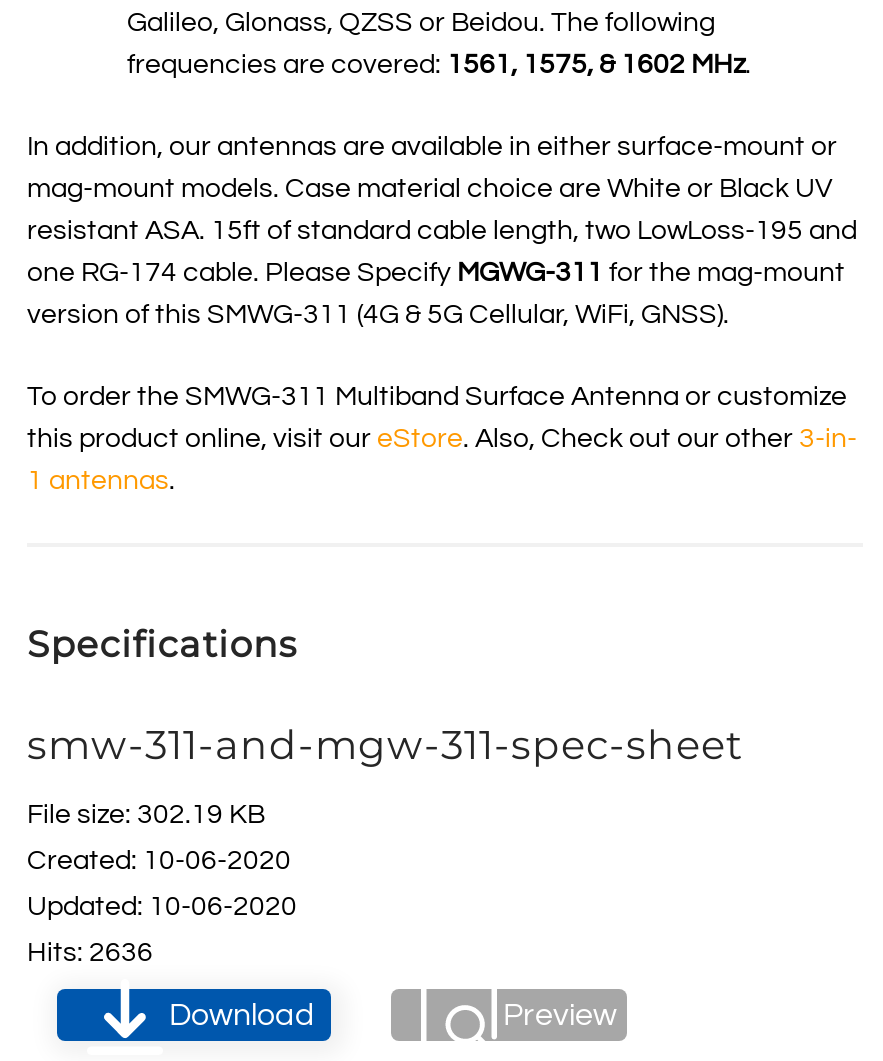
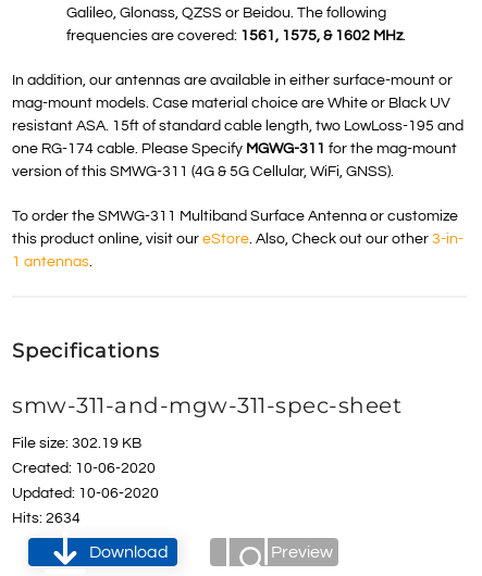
[27,939,153,967] Hits: 2636 -> [12,511,81,526] Hits: 2634

